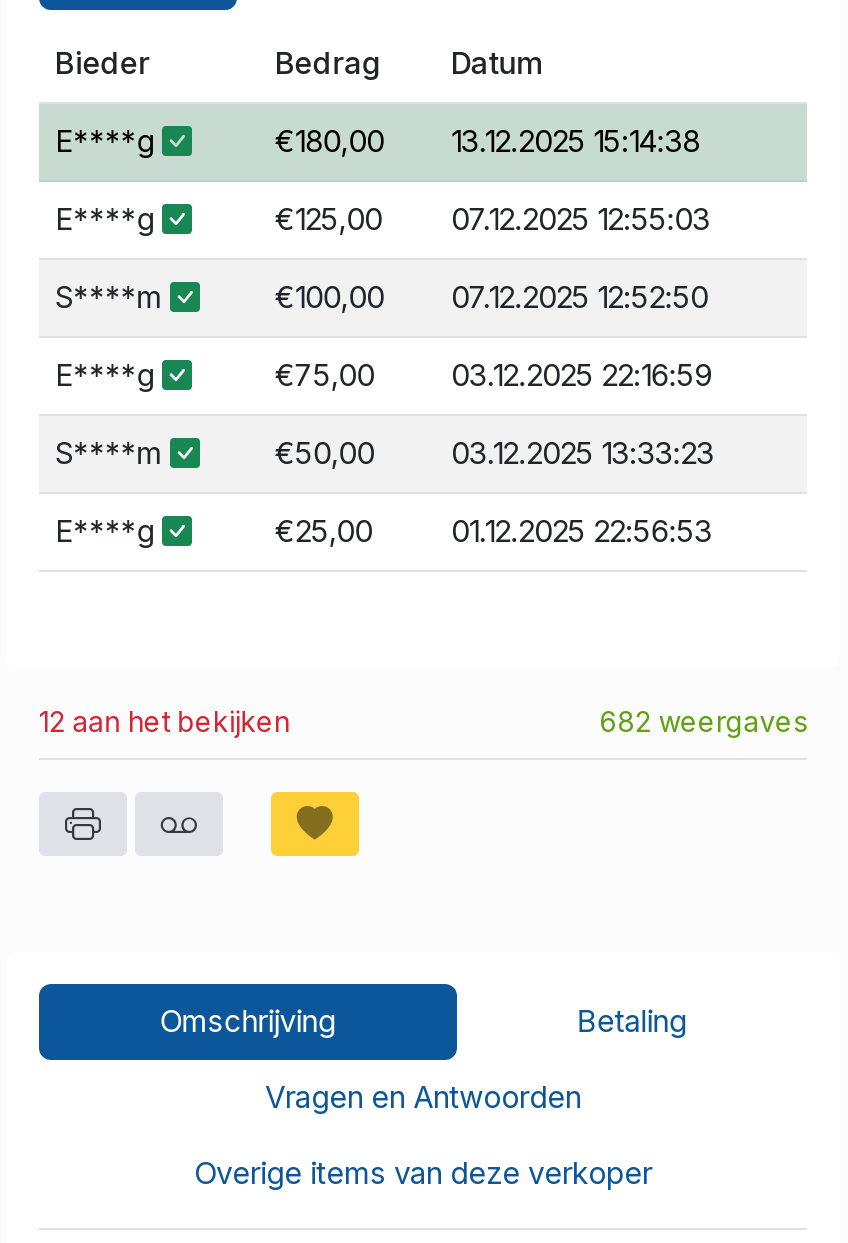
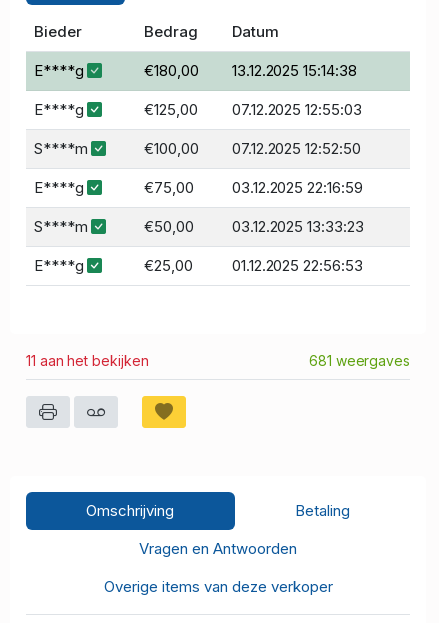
[39,703,290,737] 12 aan het bekijken -> [26,352,148,369] 11 aan het bekijken
[599,703,807,737] 682 weergaves -> [309,352,410,369] 681 weergaves

